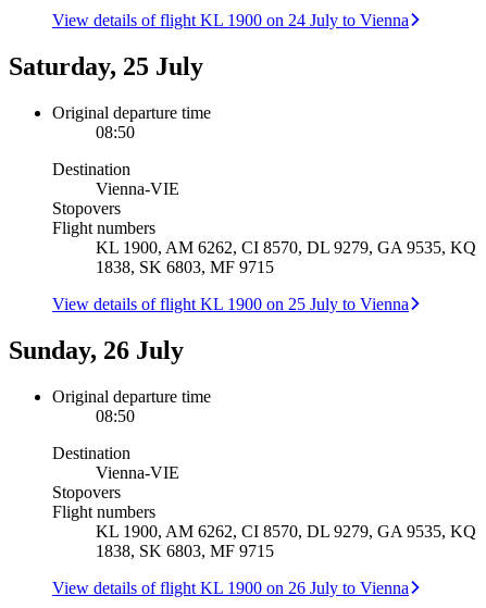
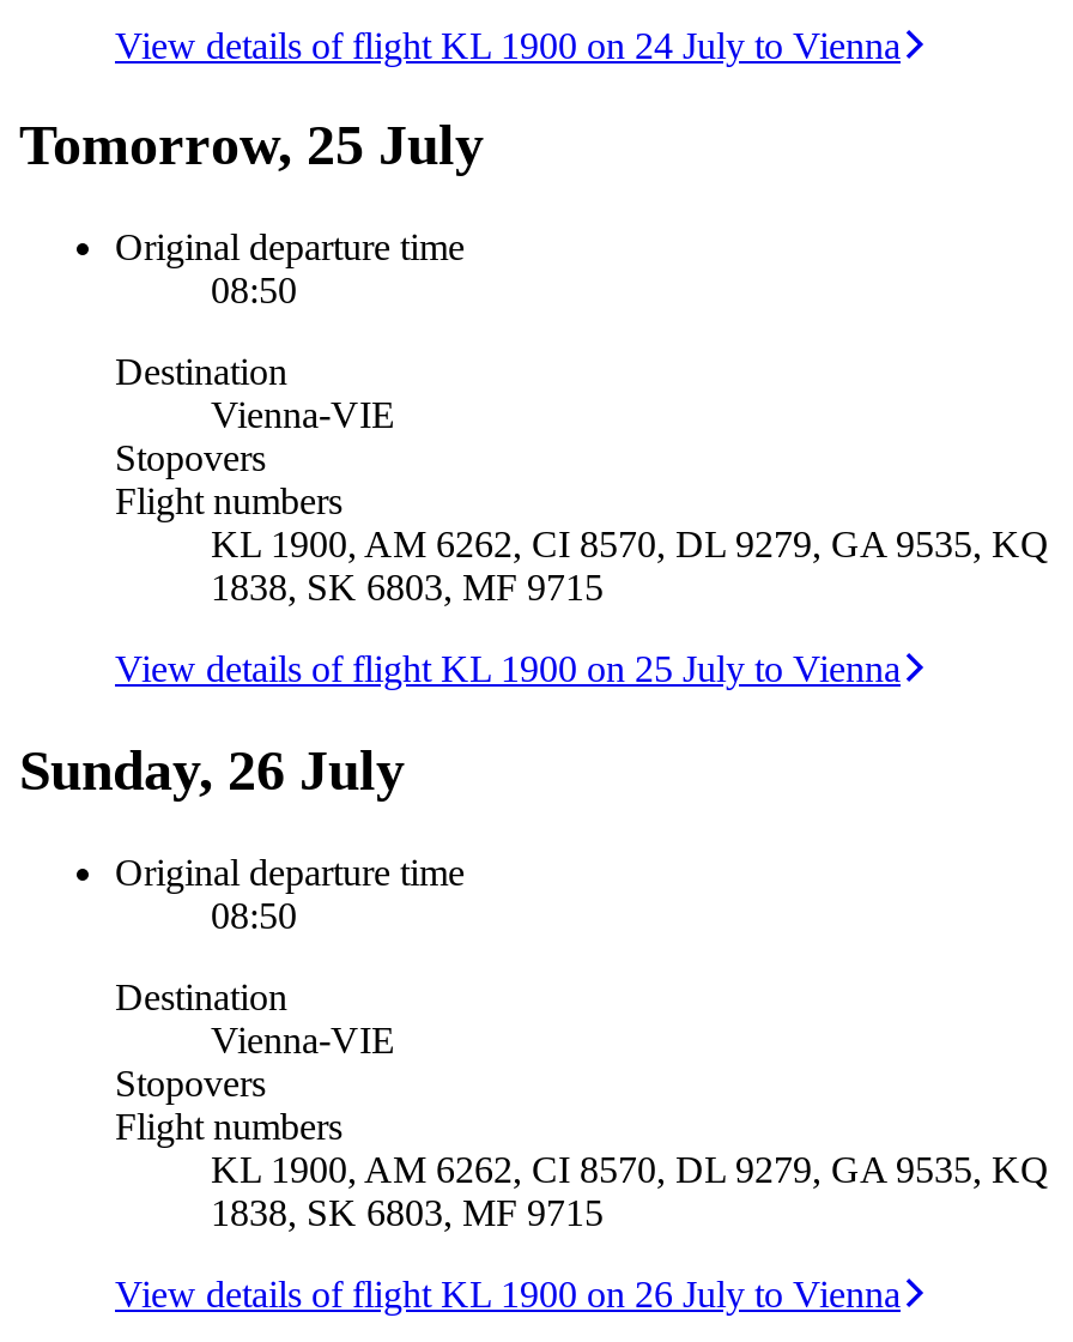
[9,52,203,80] Saturday, 25 July -> [19,115,484,177] Tomorrow, 25 July

